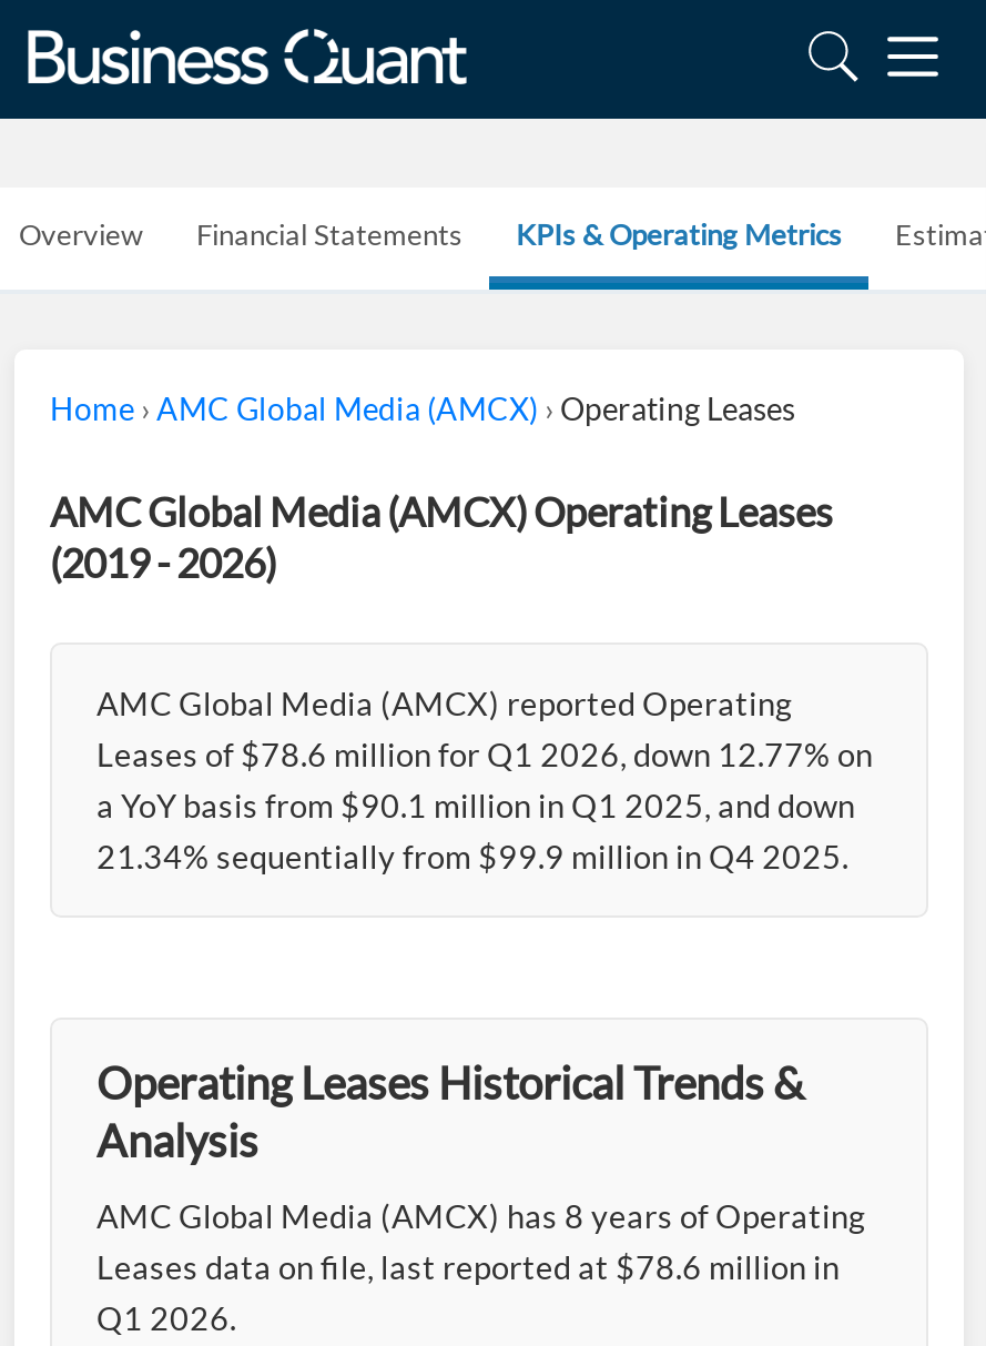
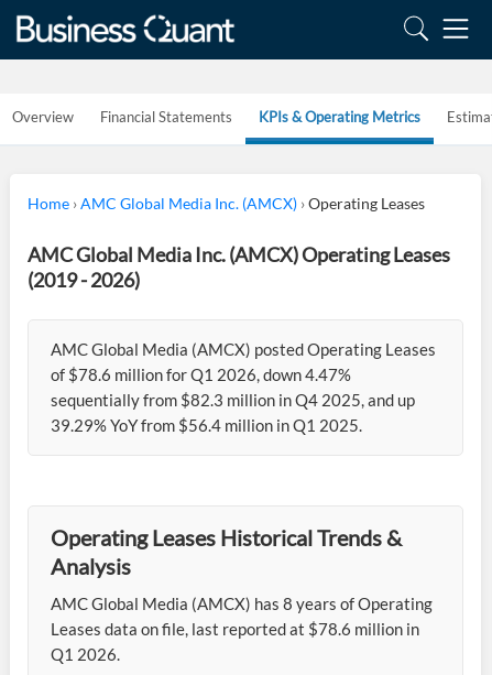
[50,389,795,427] Home › AMC Global Media (AMCX) › Operating Leases -> [28,194,425,213] Home › AMC Global Media Inc. (AMCX) › Operating Leases
[50,487,833,536] AMC Global Media (AMCX) Operating Leases -> [28,242,450,266] AMC Global Media Inc. (AMCX) Operating Leases
[96,681,873,874] AMC Global Media (AMCX) reported Operating | Leases of $78.6 million for Q1 2026, down 12.77% on | a YoY basis from $90.1 million in Q1 2025, and down | 21.34% sequentially from $99.9 million in Q4 2025. -> [51,339,436,434] AMC Global Media (AMCX) posted Operating Leases | of $78.6 million for Q1 2026, down 4.47% | sequentially from $82.3 million in Q4 2025, and up | 39.29% YoY from $56.4 million in Q1 2025.

